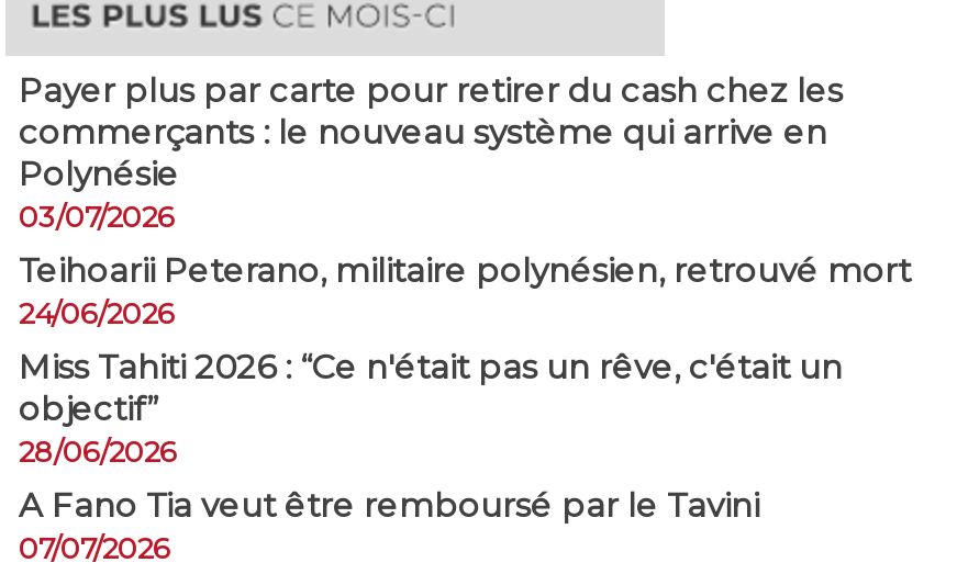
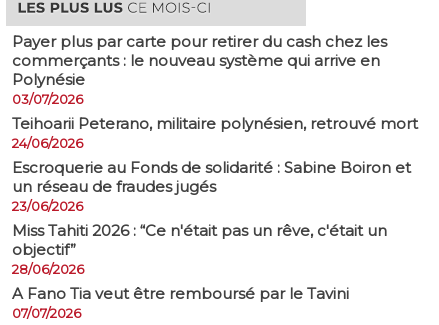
none -> [12,158,411,214] Escroquerie au Fonds de solidarité : Sabine Boiron et | un réseau de fraudes jugés | 23/06/2026

